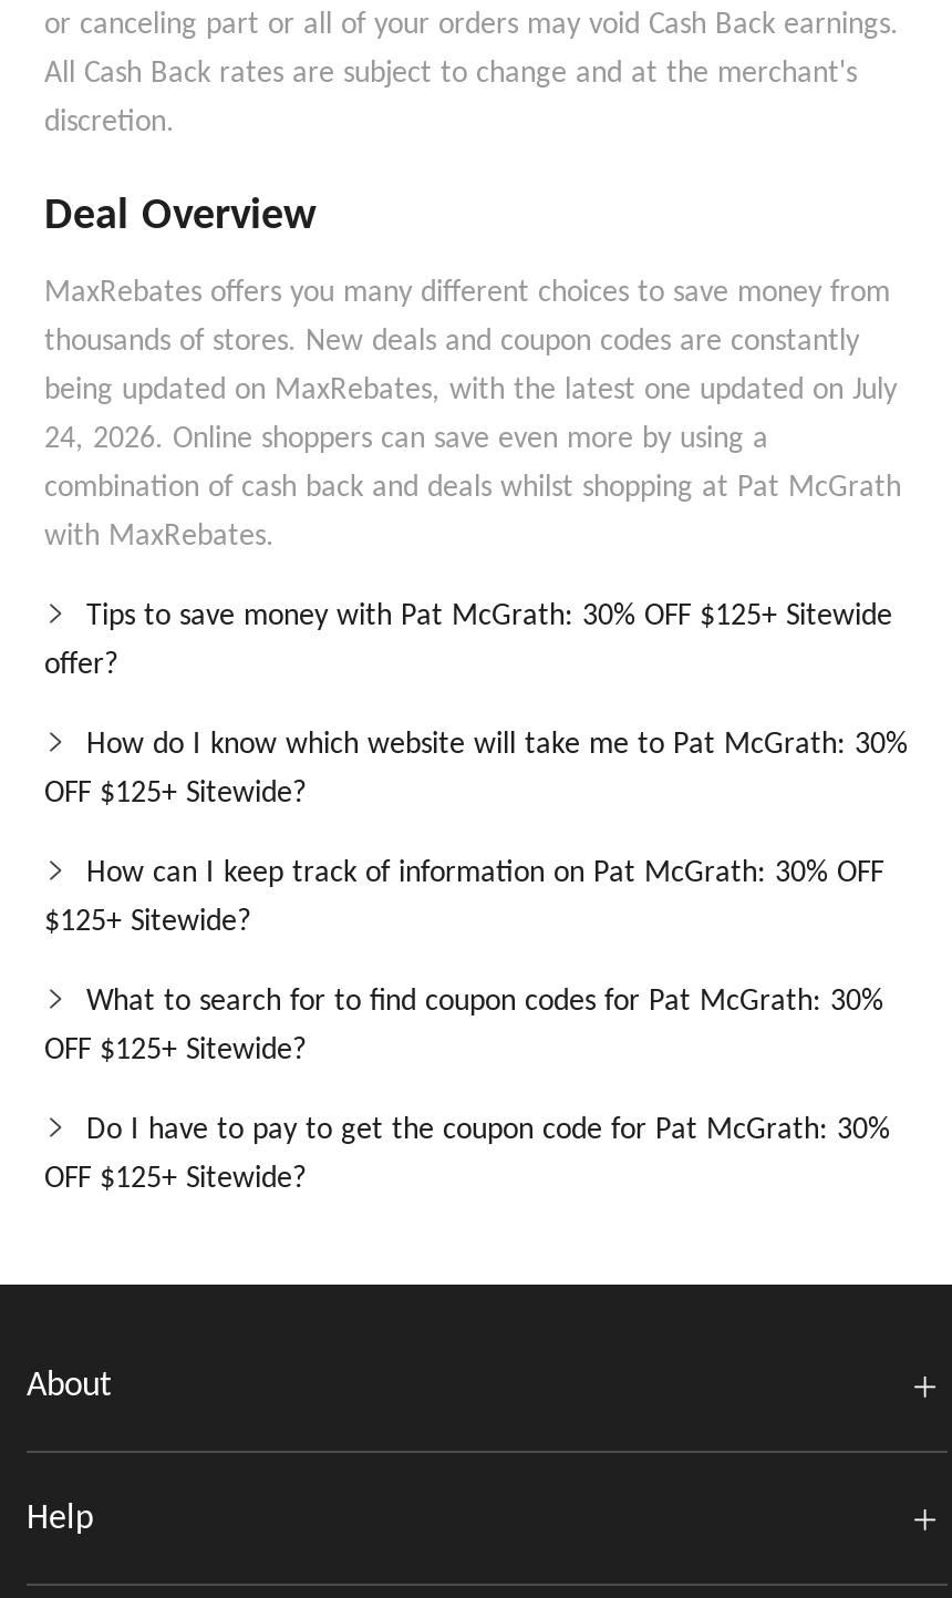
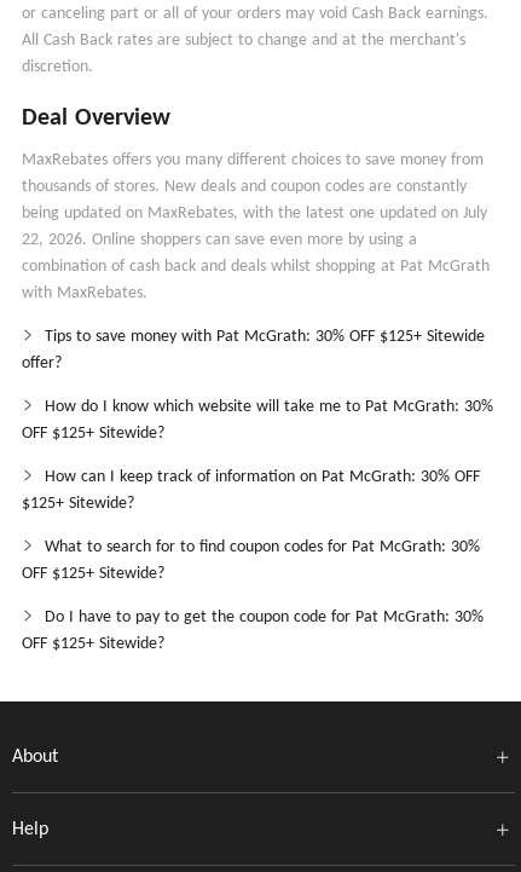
[44,423,768,456] 24, 2026. Online shoppers can save even more by using a -> [22,231,417,249] 22, 2026. Online shoppers can save even more by using a

